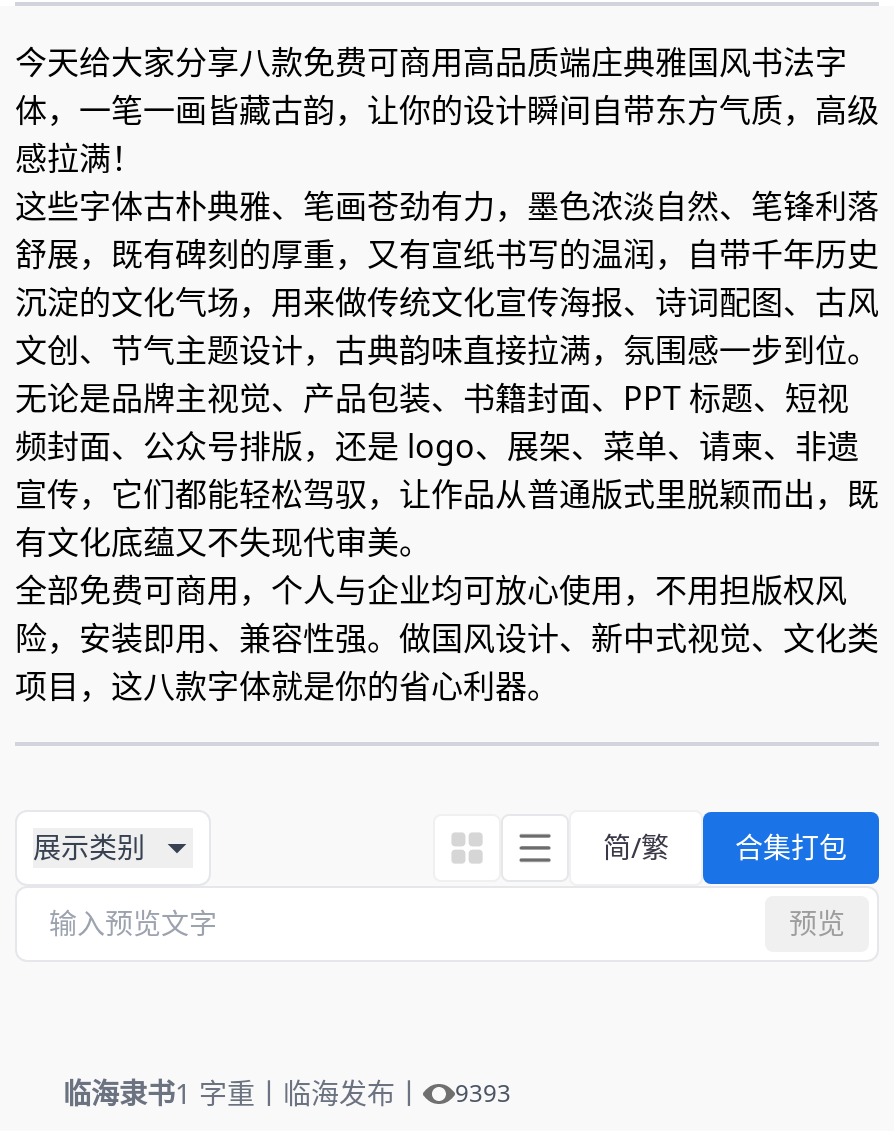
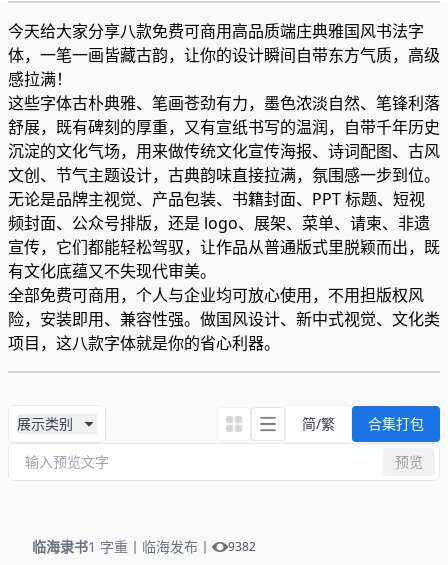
[63,1074,511,1112] 临海隶书1 字重丨临海发布丨 9393 -> [32,537,256,556] 临海隶书1 字重丨临海发布丨 9382

